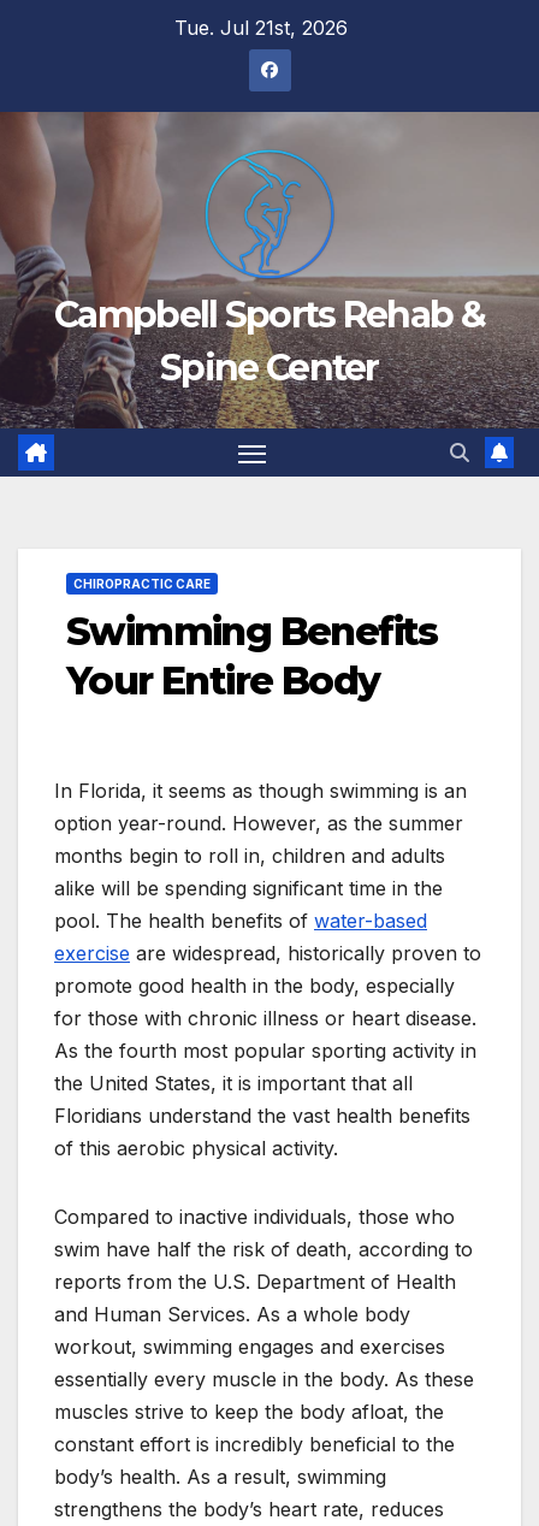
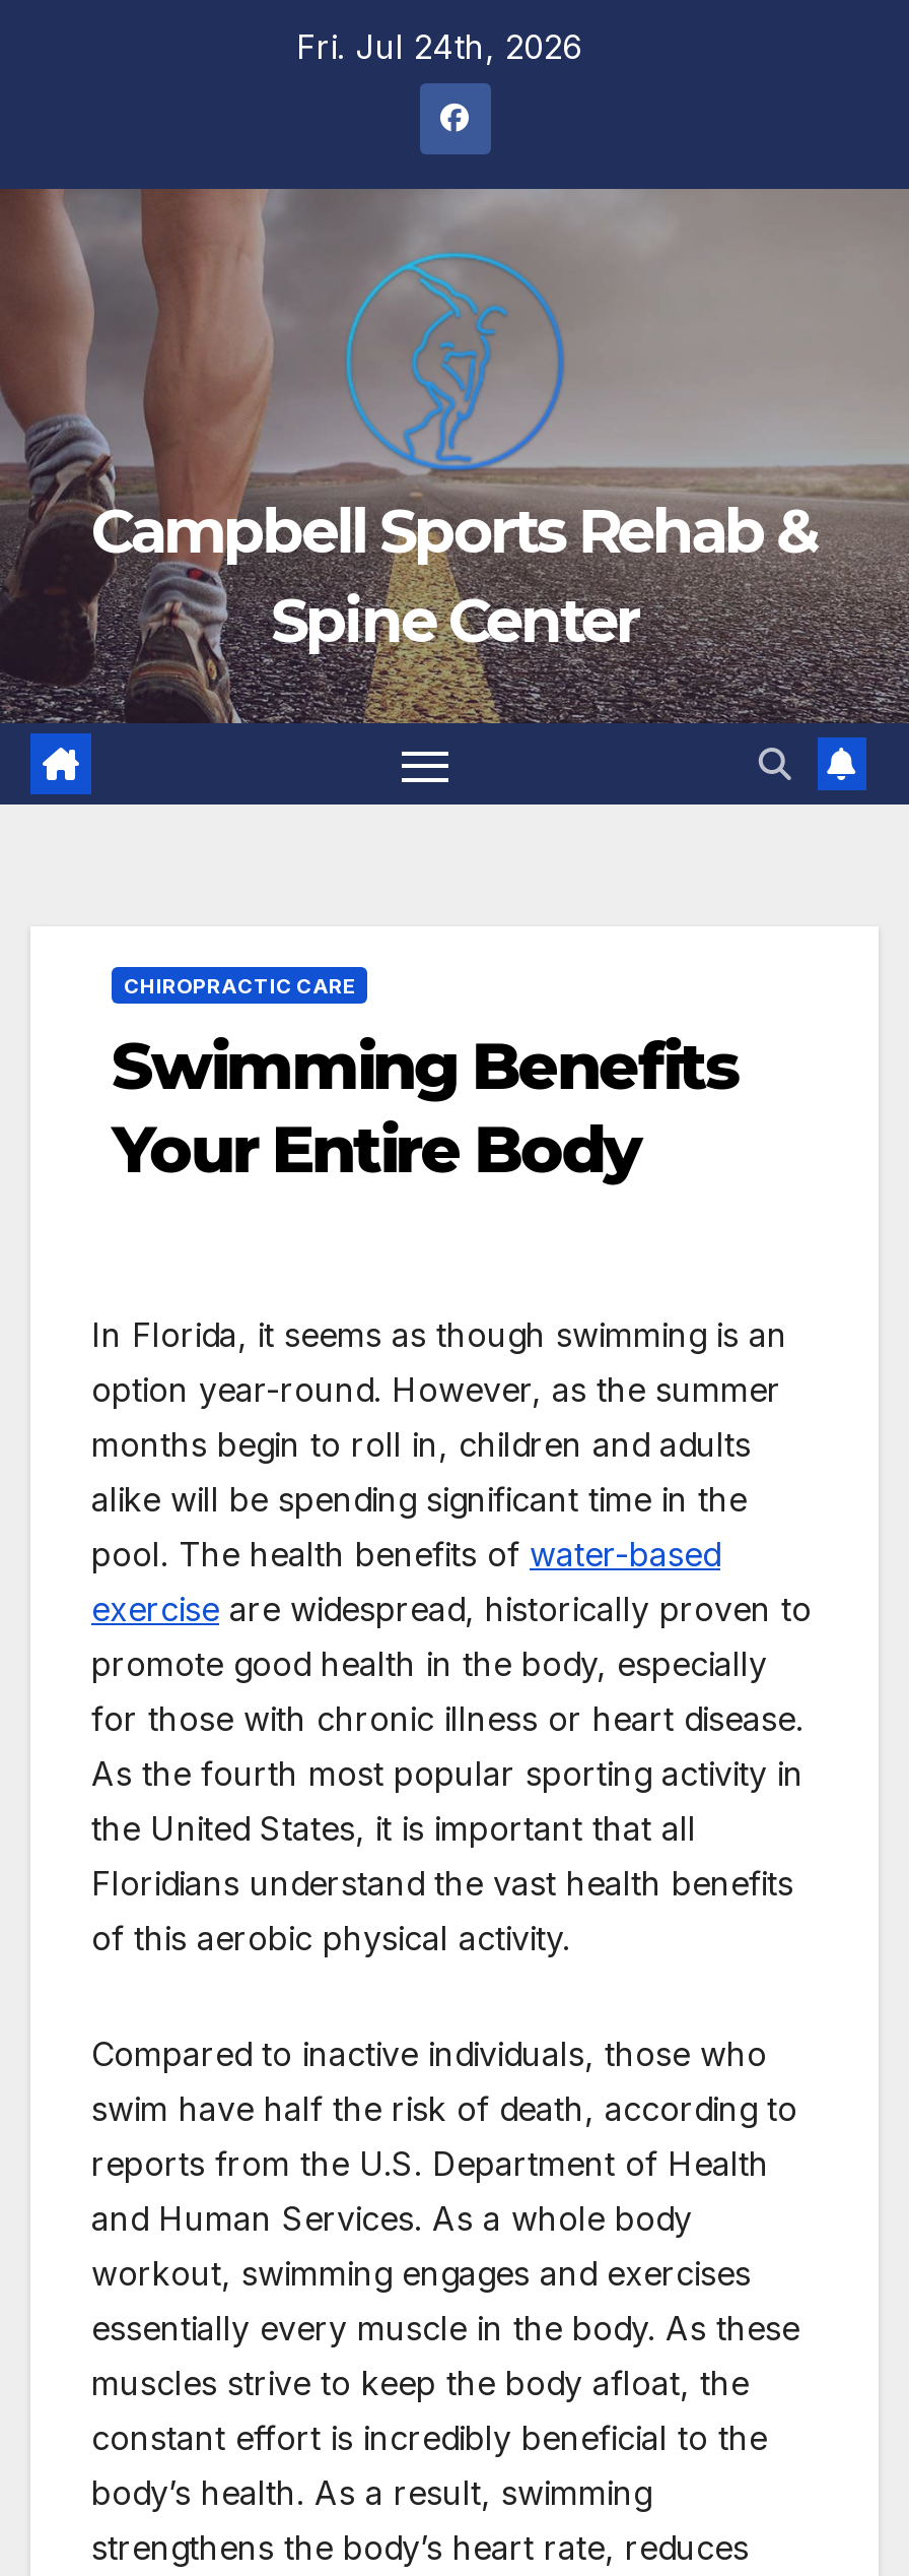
[174,16,347,40] Tue. Jul 21st, 2026 -> [296,26,582,67] Fri. Jul 24th, 2026

